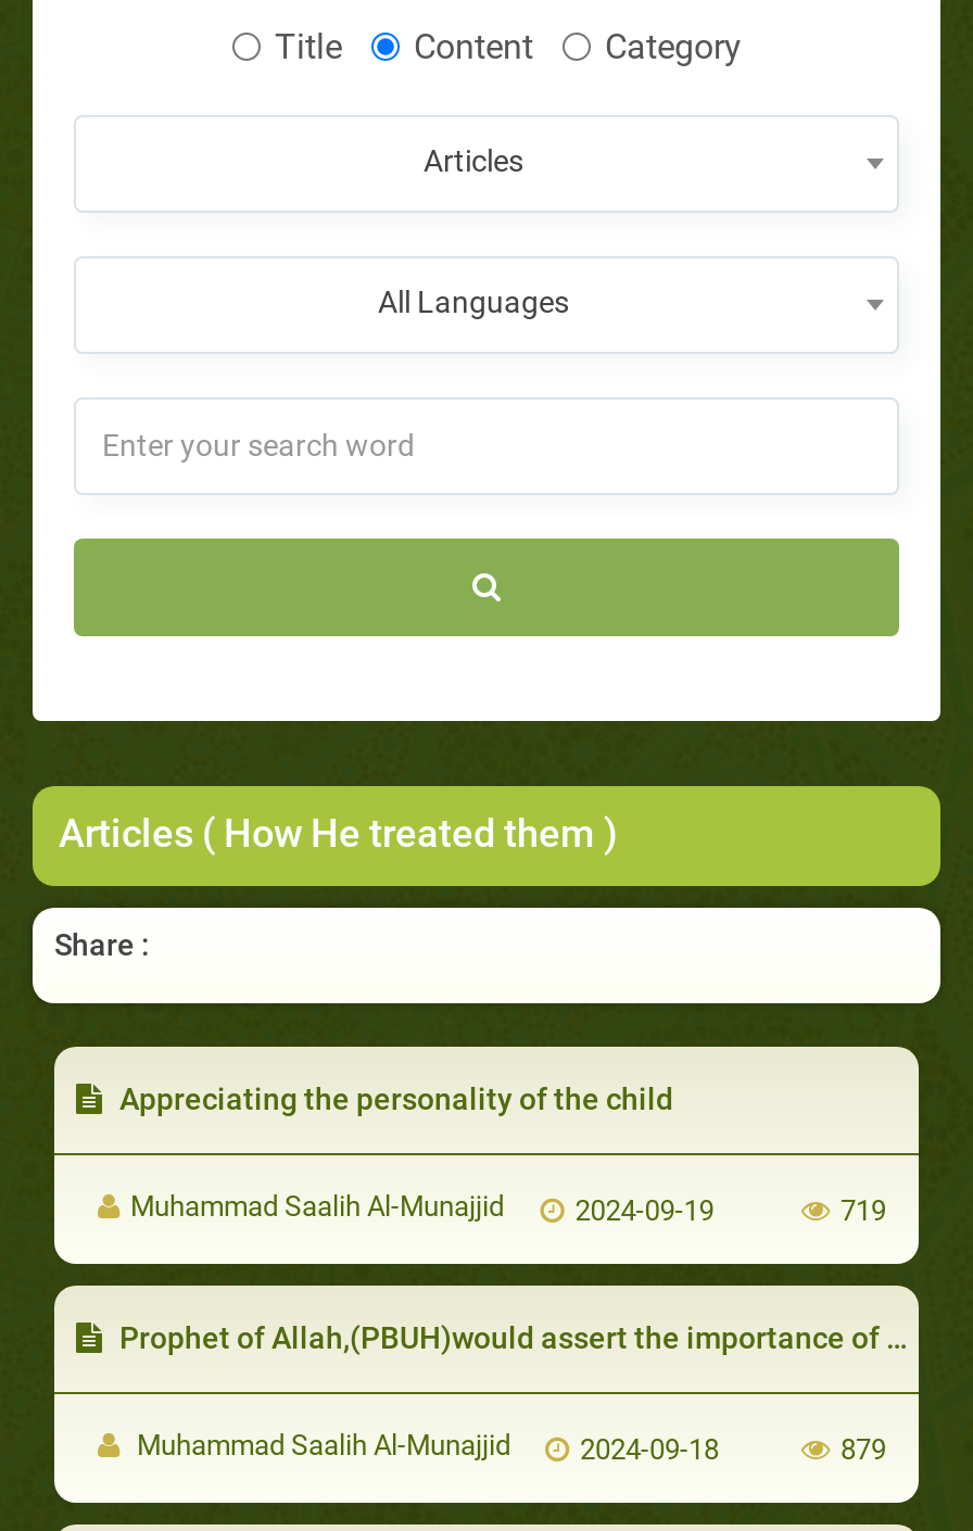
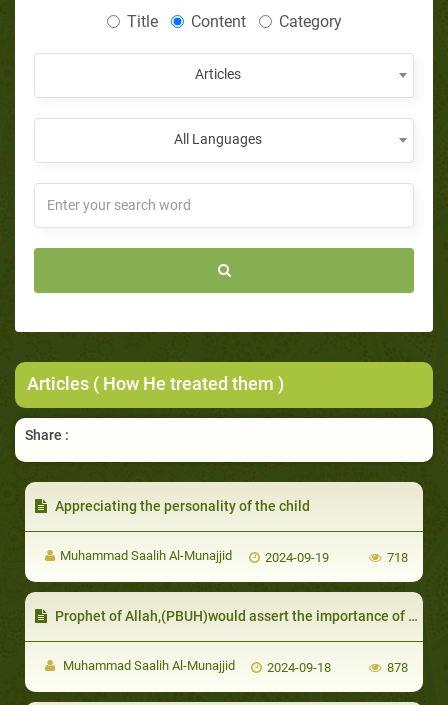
[841,1194,886,1226] 719 -> [387,550,408,565] 718
[841,1433,886,1465] 879 -> [387,660,408,675] 878

